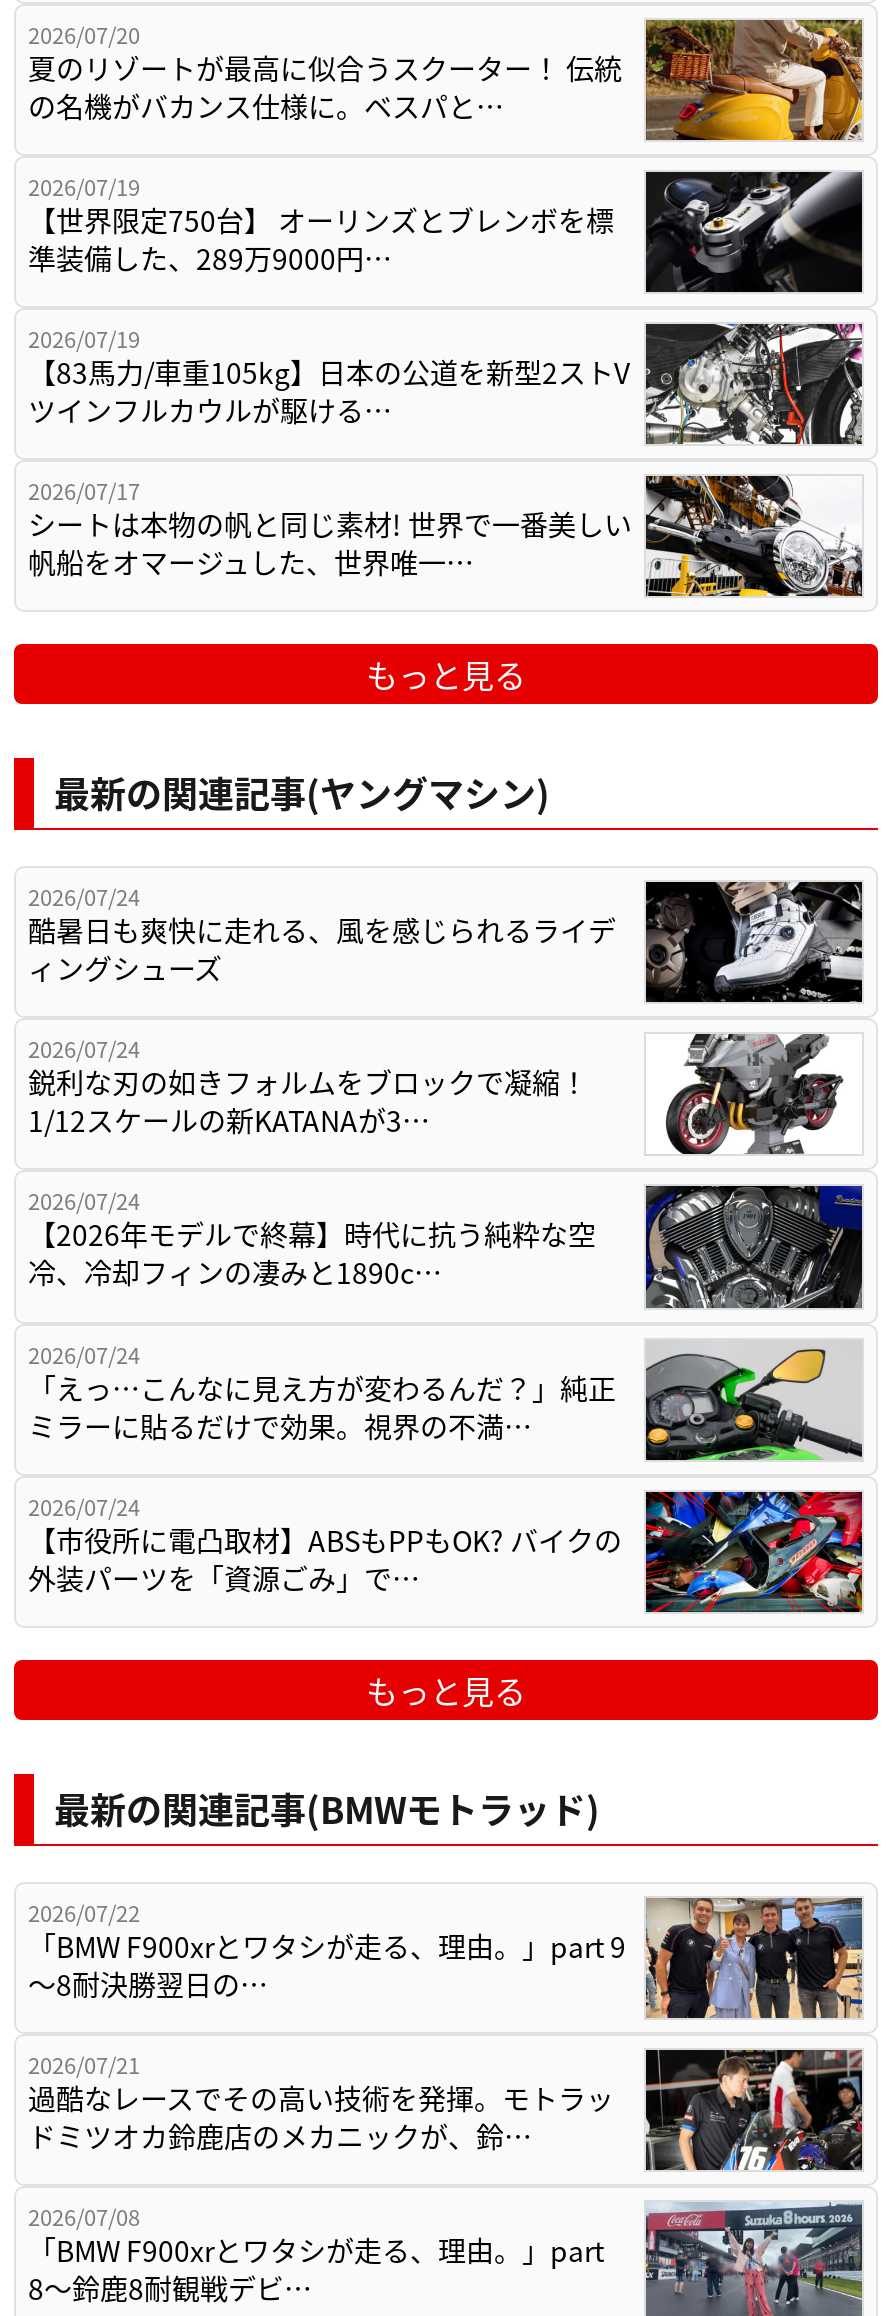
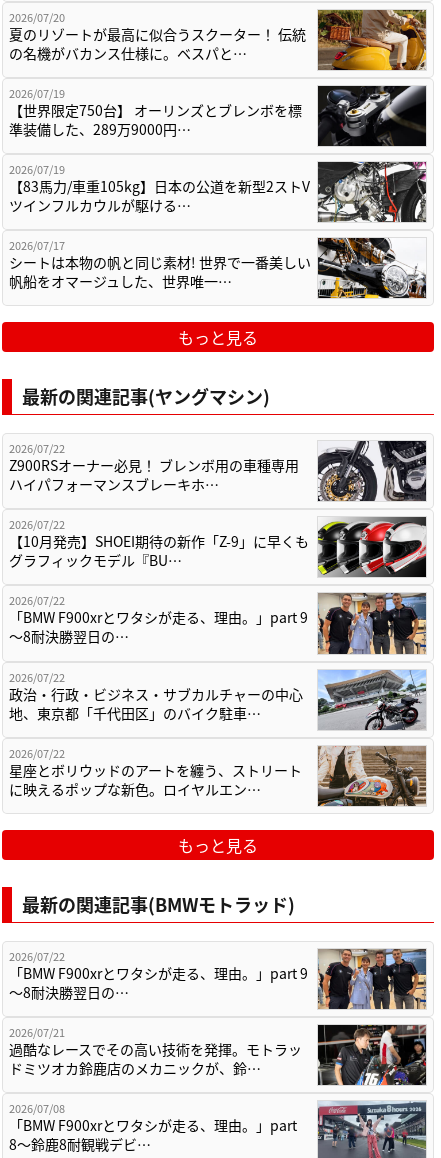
[28,880,864,1004] [image] | 2026/07/24 | 酷暑日も爽快に走れる、風を感じられるライデ | ィングシューズ -> [9,440,427,502] [image] | 2026/07/22 | Z900RSオーナー必見！ ブレンボ用の車種専用 | ハイパフォーマンスブレーキホ…
[28,1032,862,1154] [image] | 2026/07/24 | 鋭利な刃の如きフォルムをブロックで凝縮！ | 1/12スケールの新KATANAが3… -> [9,516,427,578] [image] | 2026/07/22 | 【10月発売】SHOEI期待の新作「Z-9」に早くも | グラフィックモデル『BU…
[28,1184,864,1310] [image] | 2026/07/24 | 【2026年モデルで終幕】時代に抗う純粋な空 | 冷、冷却フィンの凄みと1890c… -> [9,592,427,655] [image] | 2026/07/22 | 「BMW F900xrとワタシが走る、理由。」part 9 | 〜8耐決勝翌日の…
[28,1337,862,1462] [image] | 2026/07/24 | 「えっ…こんなに見え方が変わるんだ？」純正 | ミラーに貼るだけで効果。視界の不満… -> [9,668,427,731] [image] | 2026/07/22 | 政治・行政・ビジネス・サブカルチャーの中心 | 地、東京都「千代田区」のバイク駐車…
[28,1489,864,1614] [image] | 2026/07/24 | 【市役所に電凸取材】ABSもPPもOK? バイクの | 外装パーツを「資源ごみ」で… -> [9,745,427,807] [image] | 2026/07/22 | 星座とボリウッドのアートを纏う、ストリート | に映えるポップな新色。ロイヤルエン…

